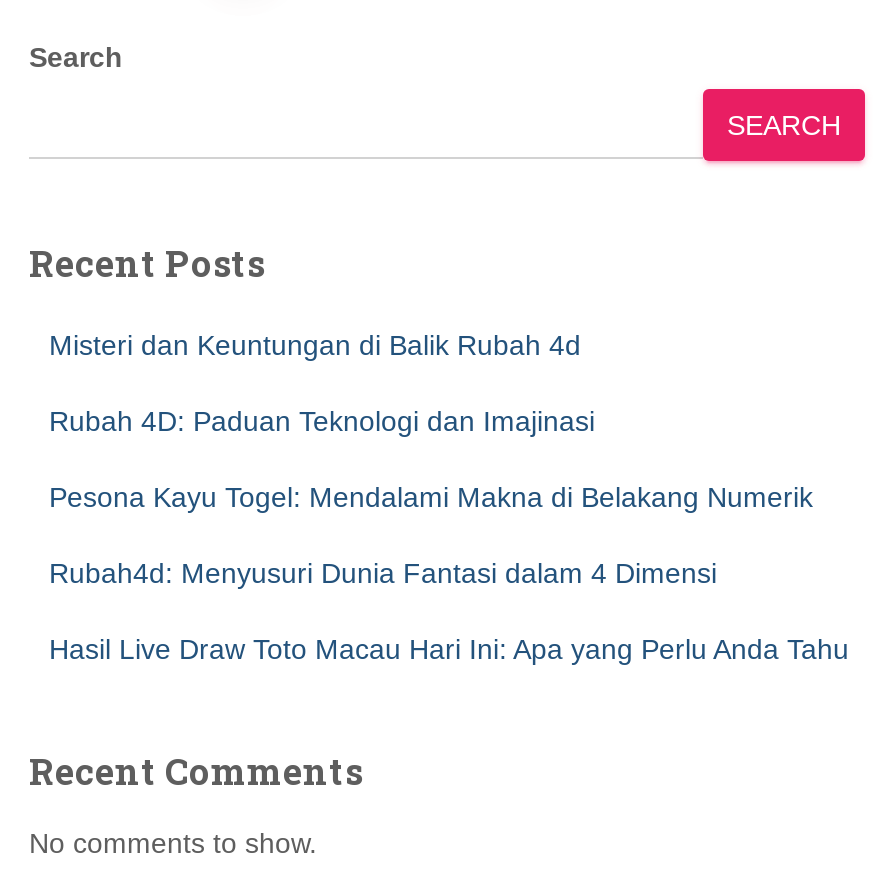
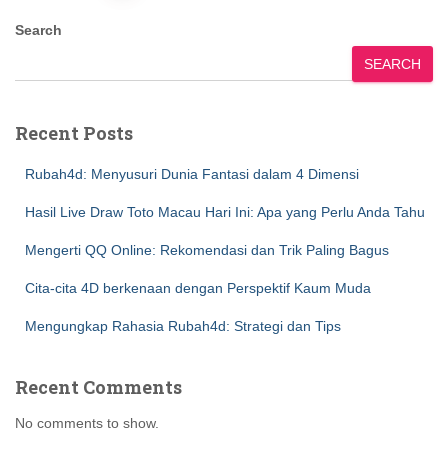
[49,329,813,513] Misteri dan Keuntungan di Balik Rubah 4d | Rubah 4D: Paduan Teknologi dan Imajinasi | Pesona Kayu Togel: Mendalami Makna di Belakang Numerik -> none
moved [49,557,849,665] -> [25,166,425,220]: Rubah4d: Menyusuri Dunia Fantasi dalam 4 Dimensi | Hasil Live Draw Toto Macau Hari Ini: Apa yang Perlu Anda Tahu
none -> [25,242,389,334] Mengerti QQ Online: Rekomendasi dan Trik Paling Bagus | Cita-cita 4D berkenaan dengan Perspektif Kaum Muda | Mengungkap Rahasia Rubah4d: Strategi dan Tips

